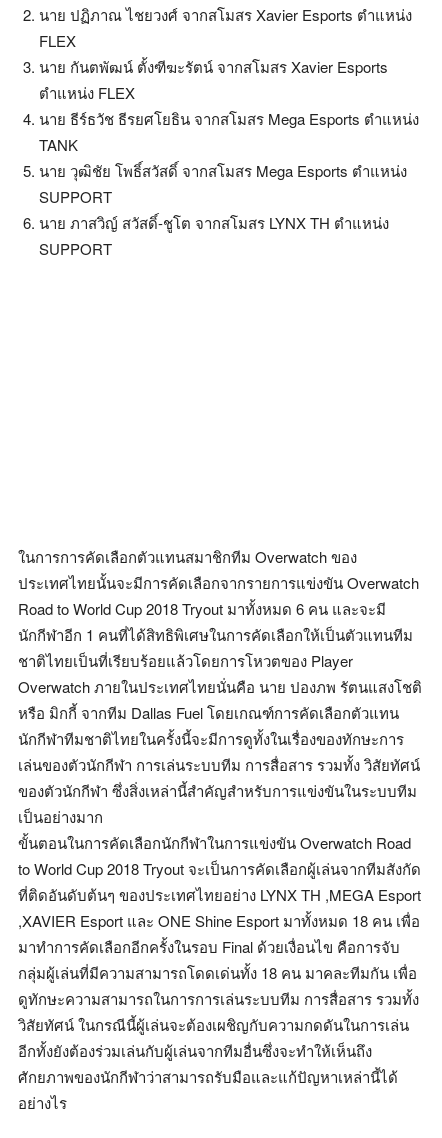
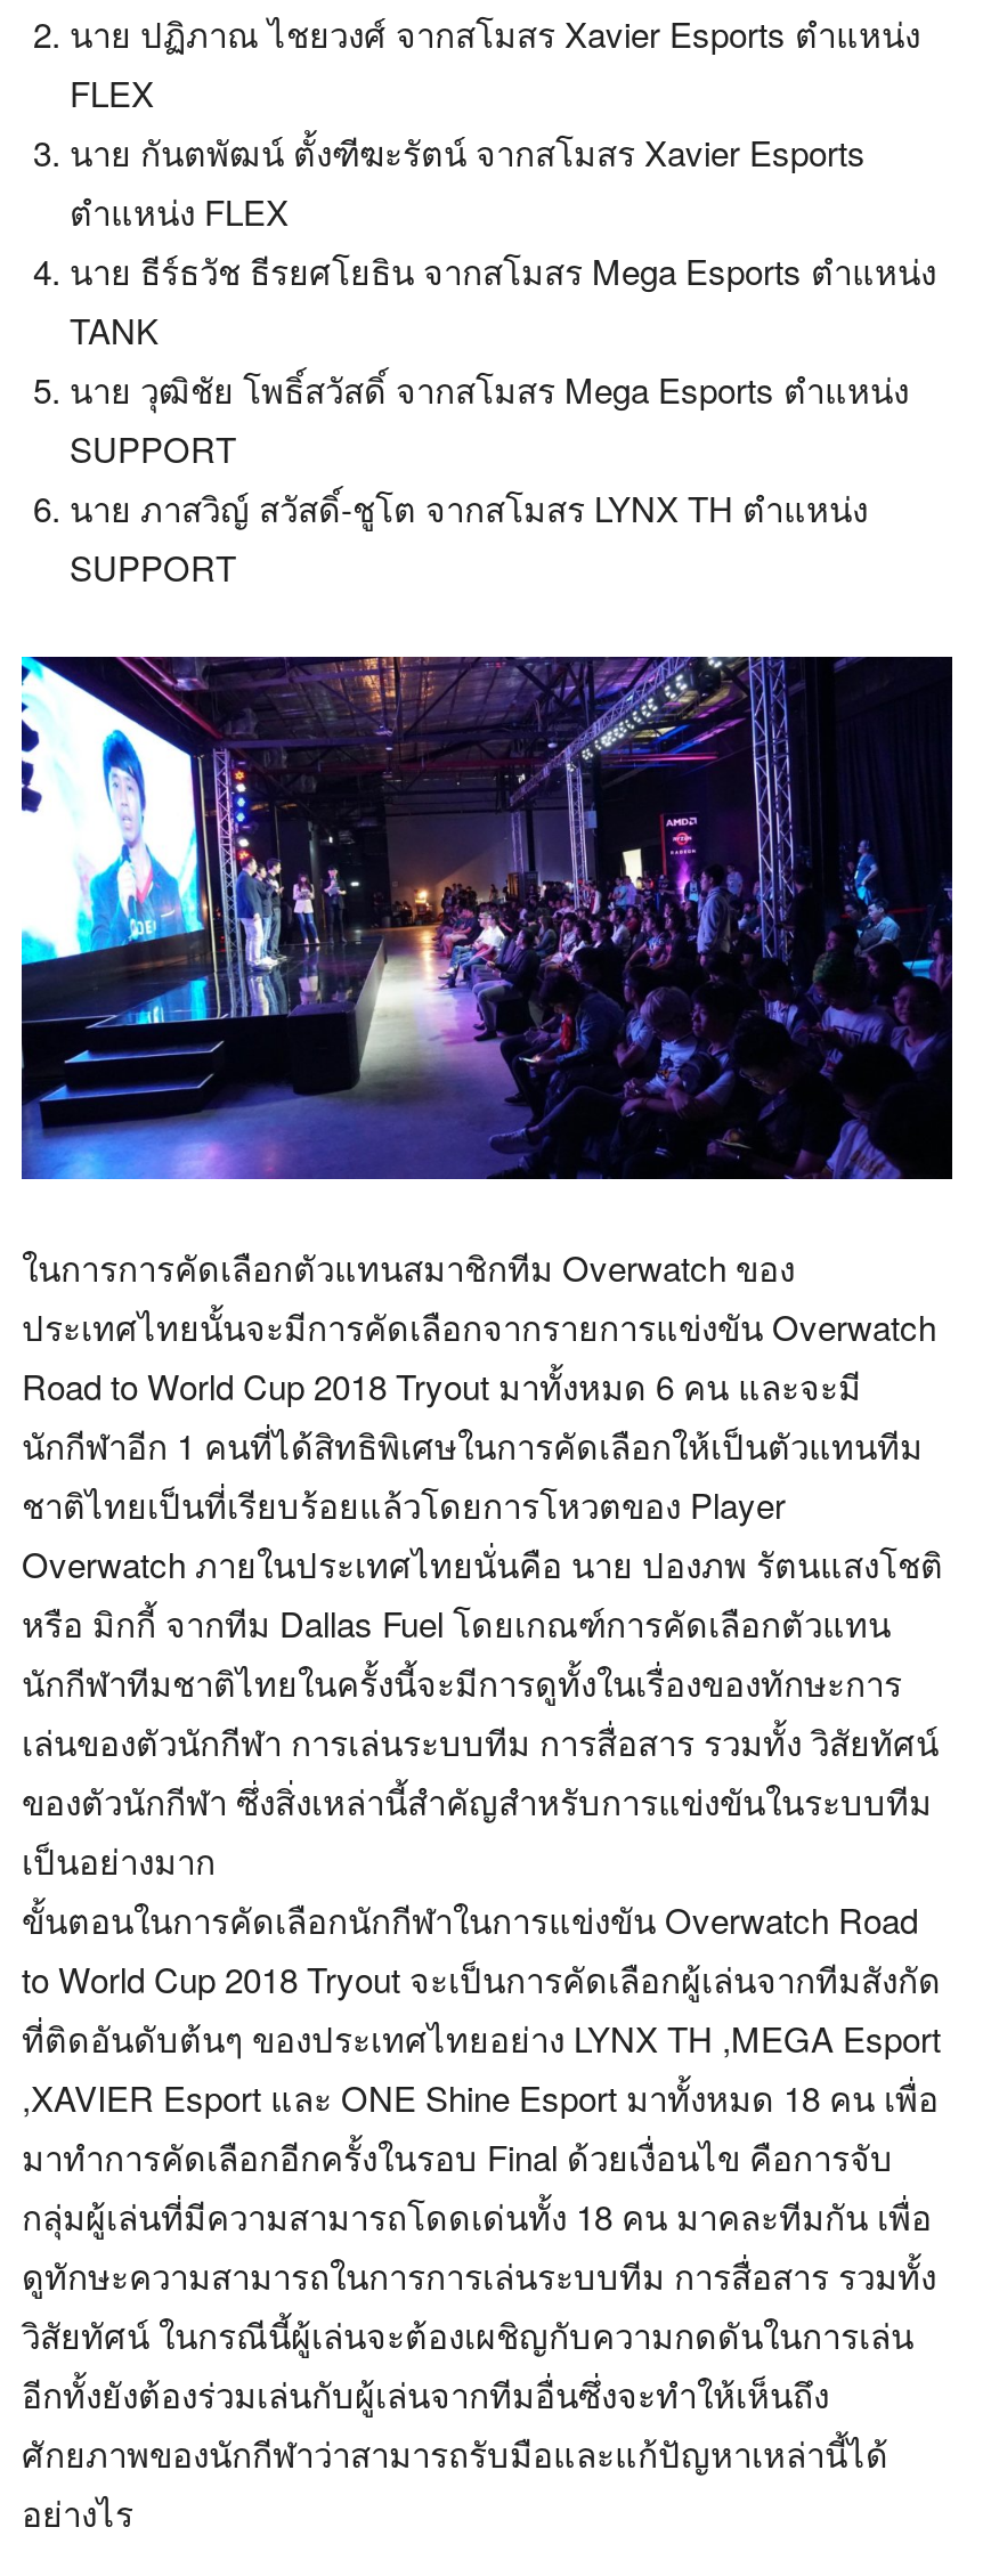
none -> [19,655,955,1181] [image]

